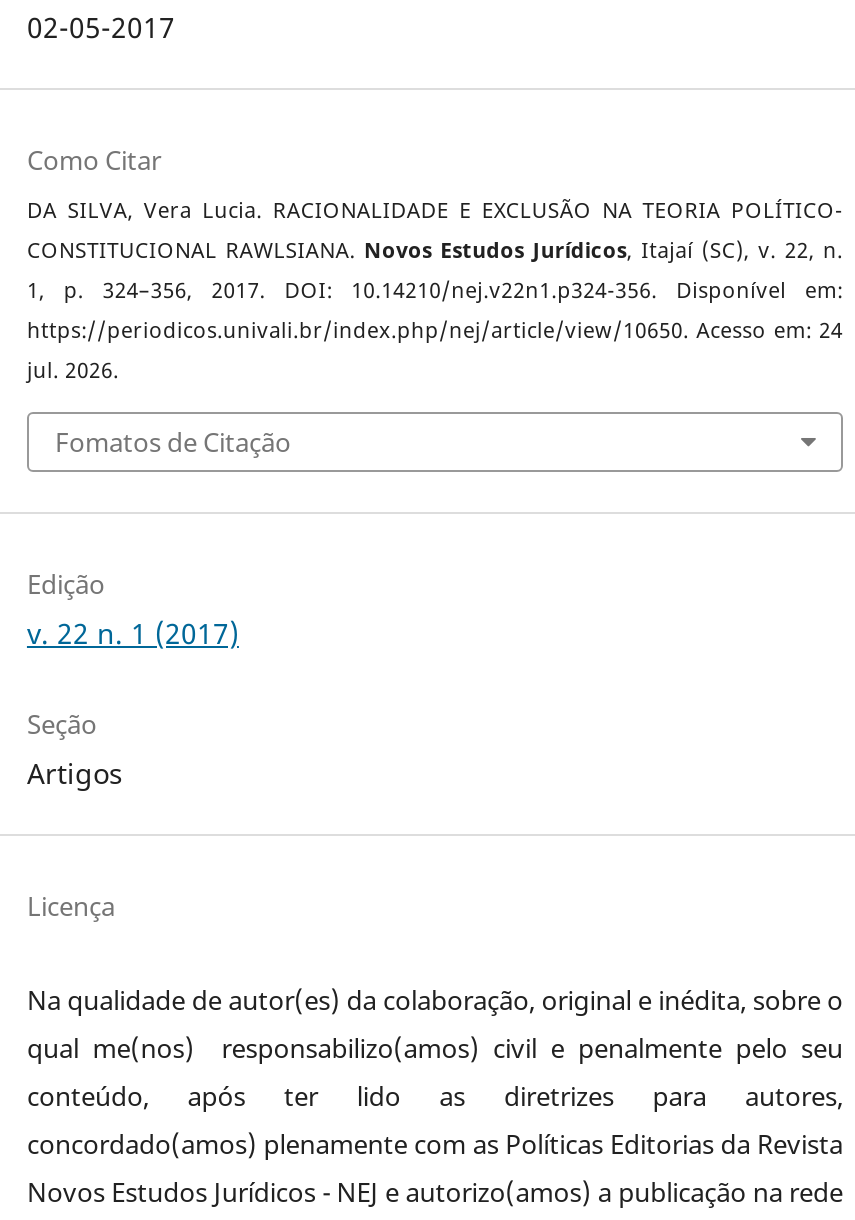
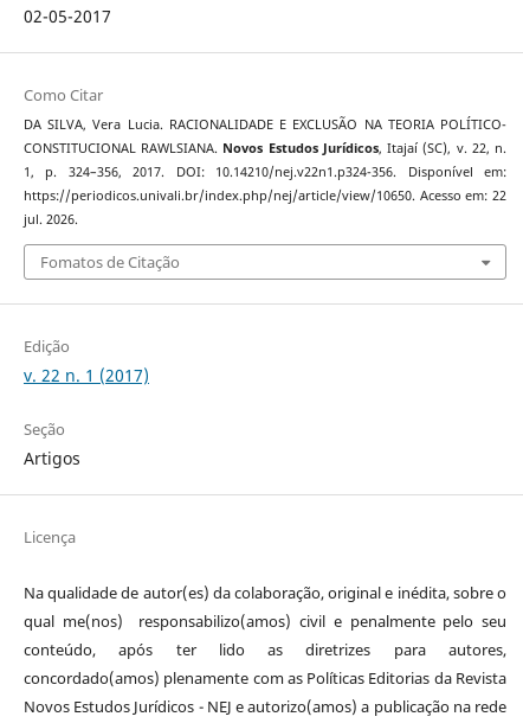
[27,317,843,345] https://periodicos.univali.br/index.php/nej/article/view/10650. Acesso em: 24 -> [24,188,506,204] https://periodicos.univali.br/index.php/nej/article/view/10650. Acesso em: 22

